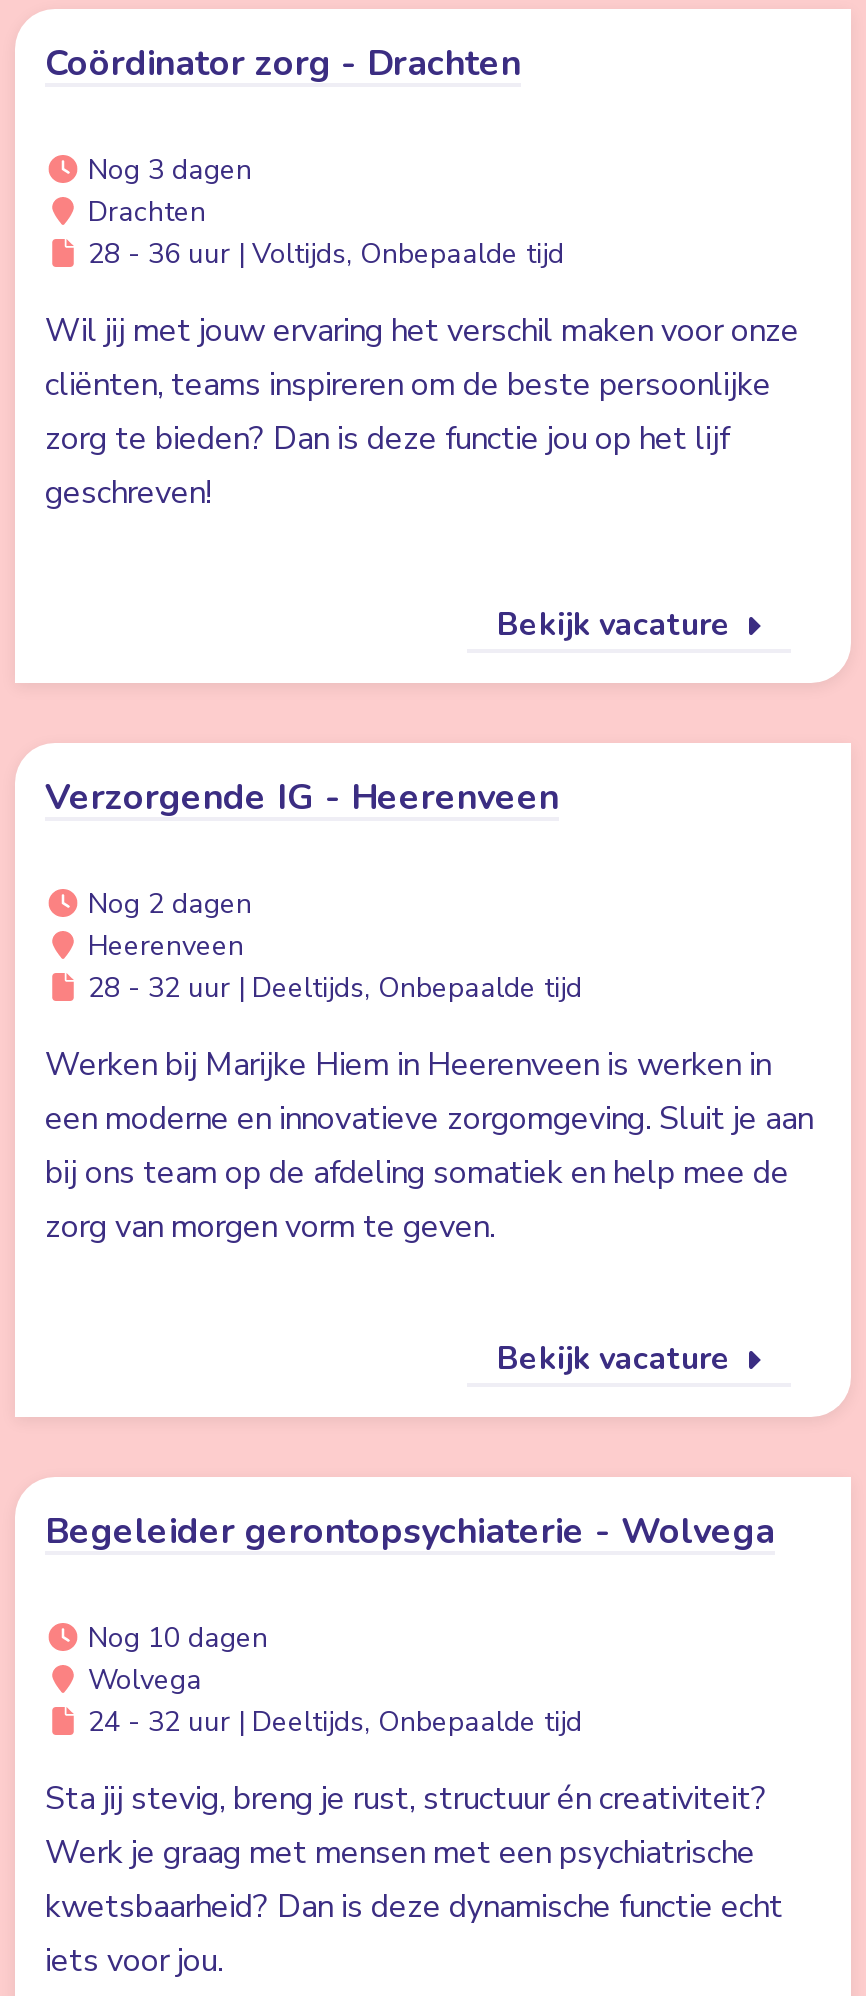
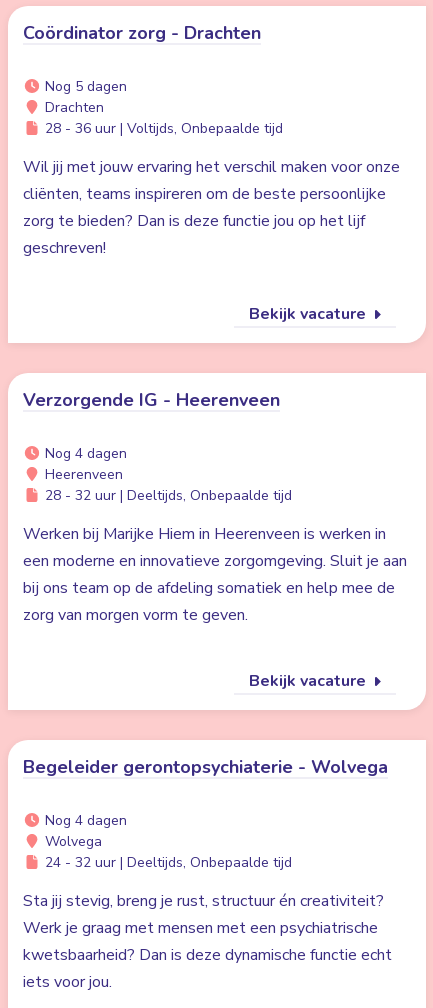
[80,151,252,189] Nog 3 dagen -> [40,77,126,96] Nog 5 dagen
[80,885,252,923] Nog 2 dagen -> [40,444,126,463] Nog 4 dagen
[80,1619,268,1657] Nog 10 dagen -> [40,811,126,830] Nog 4 dagen

